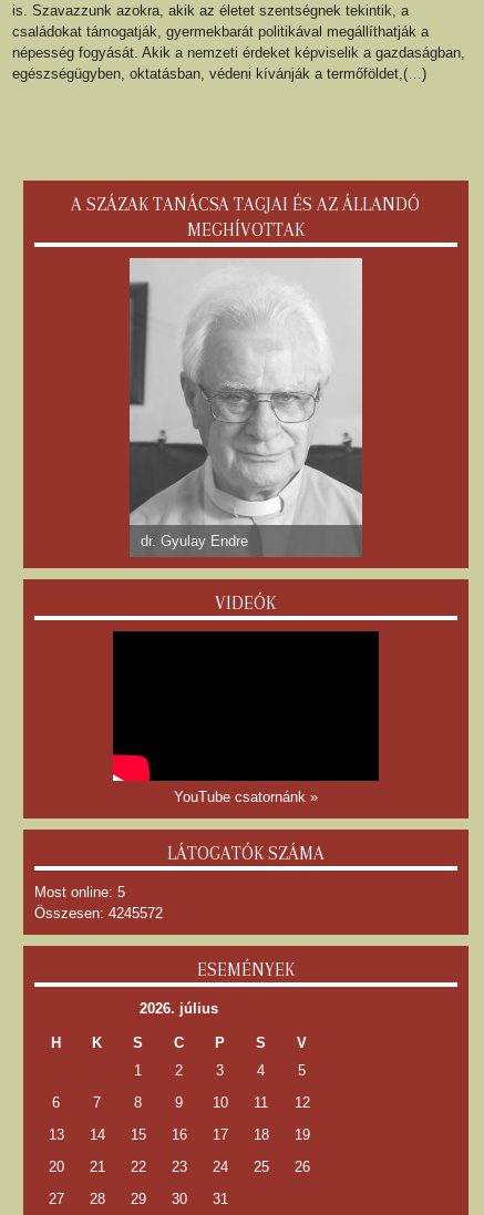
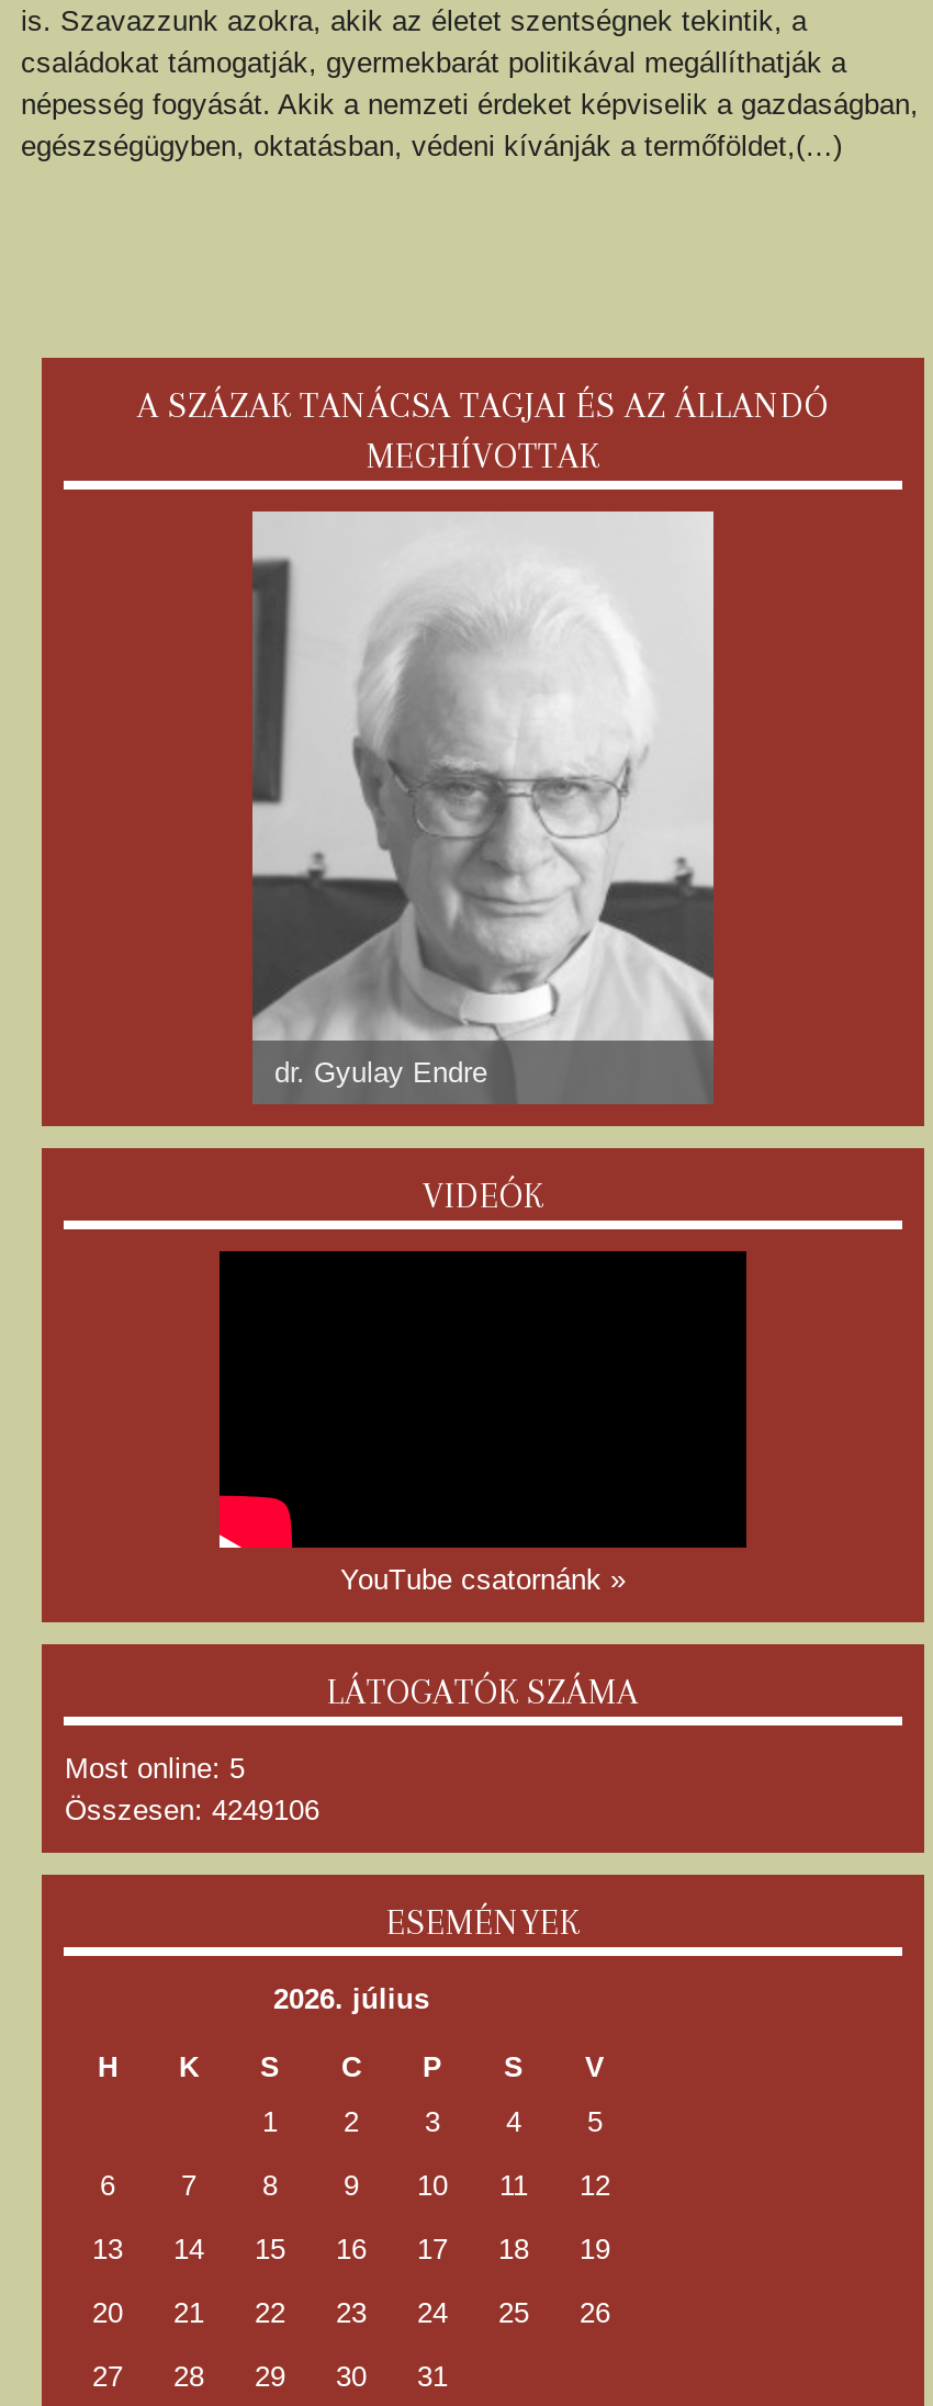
[35,904,163,921] Összesen: 4245572 -> [65,1793,319,1826] Összesen: 4249106

